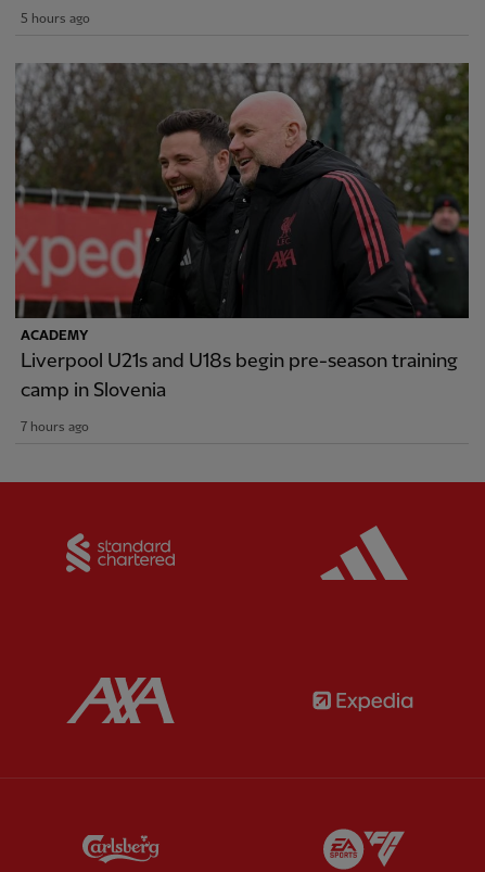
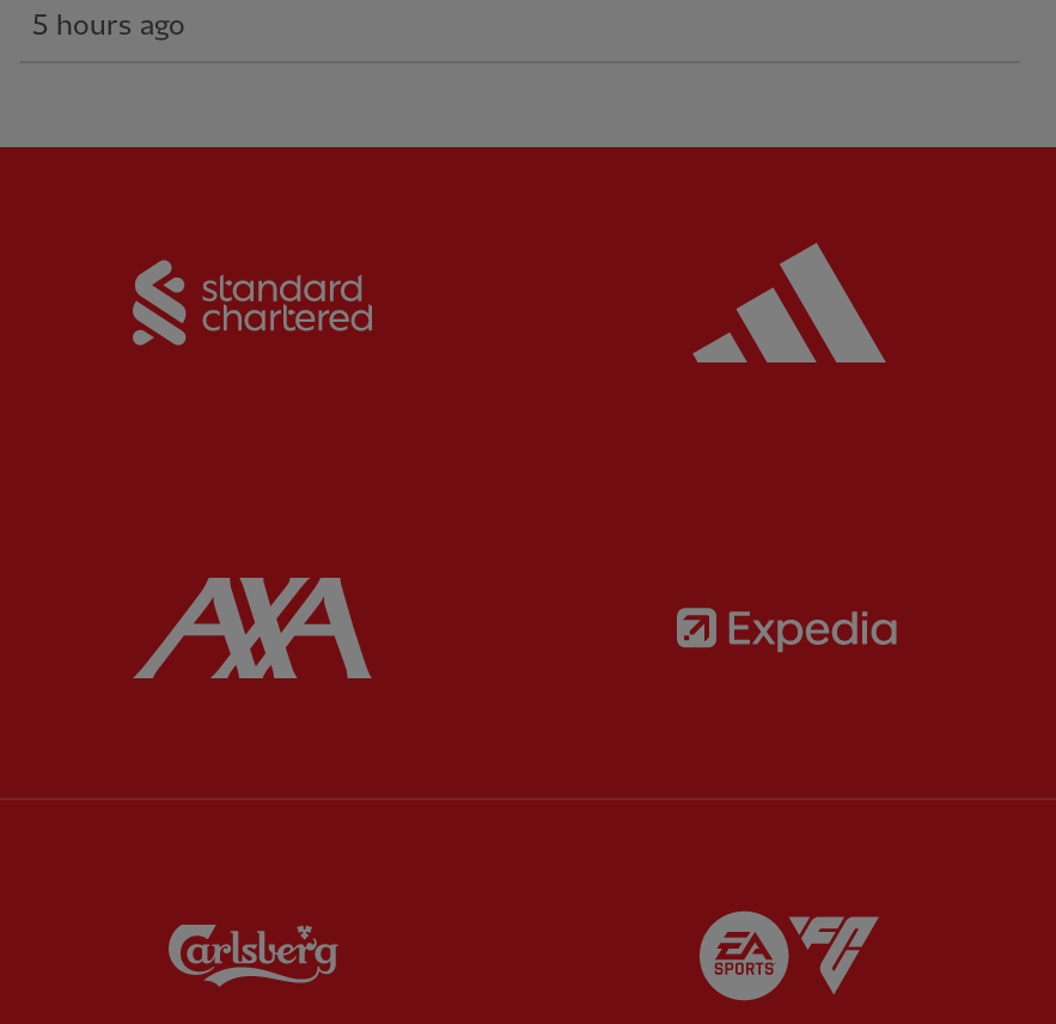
[14,62,470,434] [image] | ACADEMY | Liverpool U21s and U18s begin pre-season training | camp in Slovenia | 7 hours ago -> none

